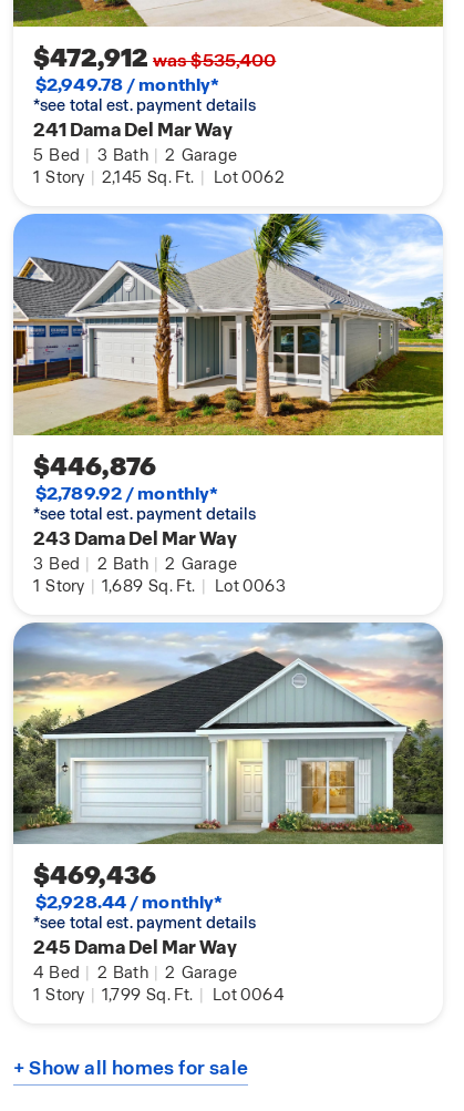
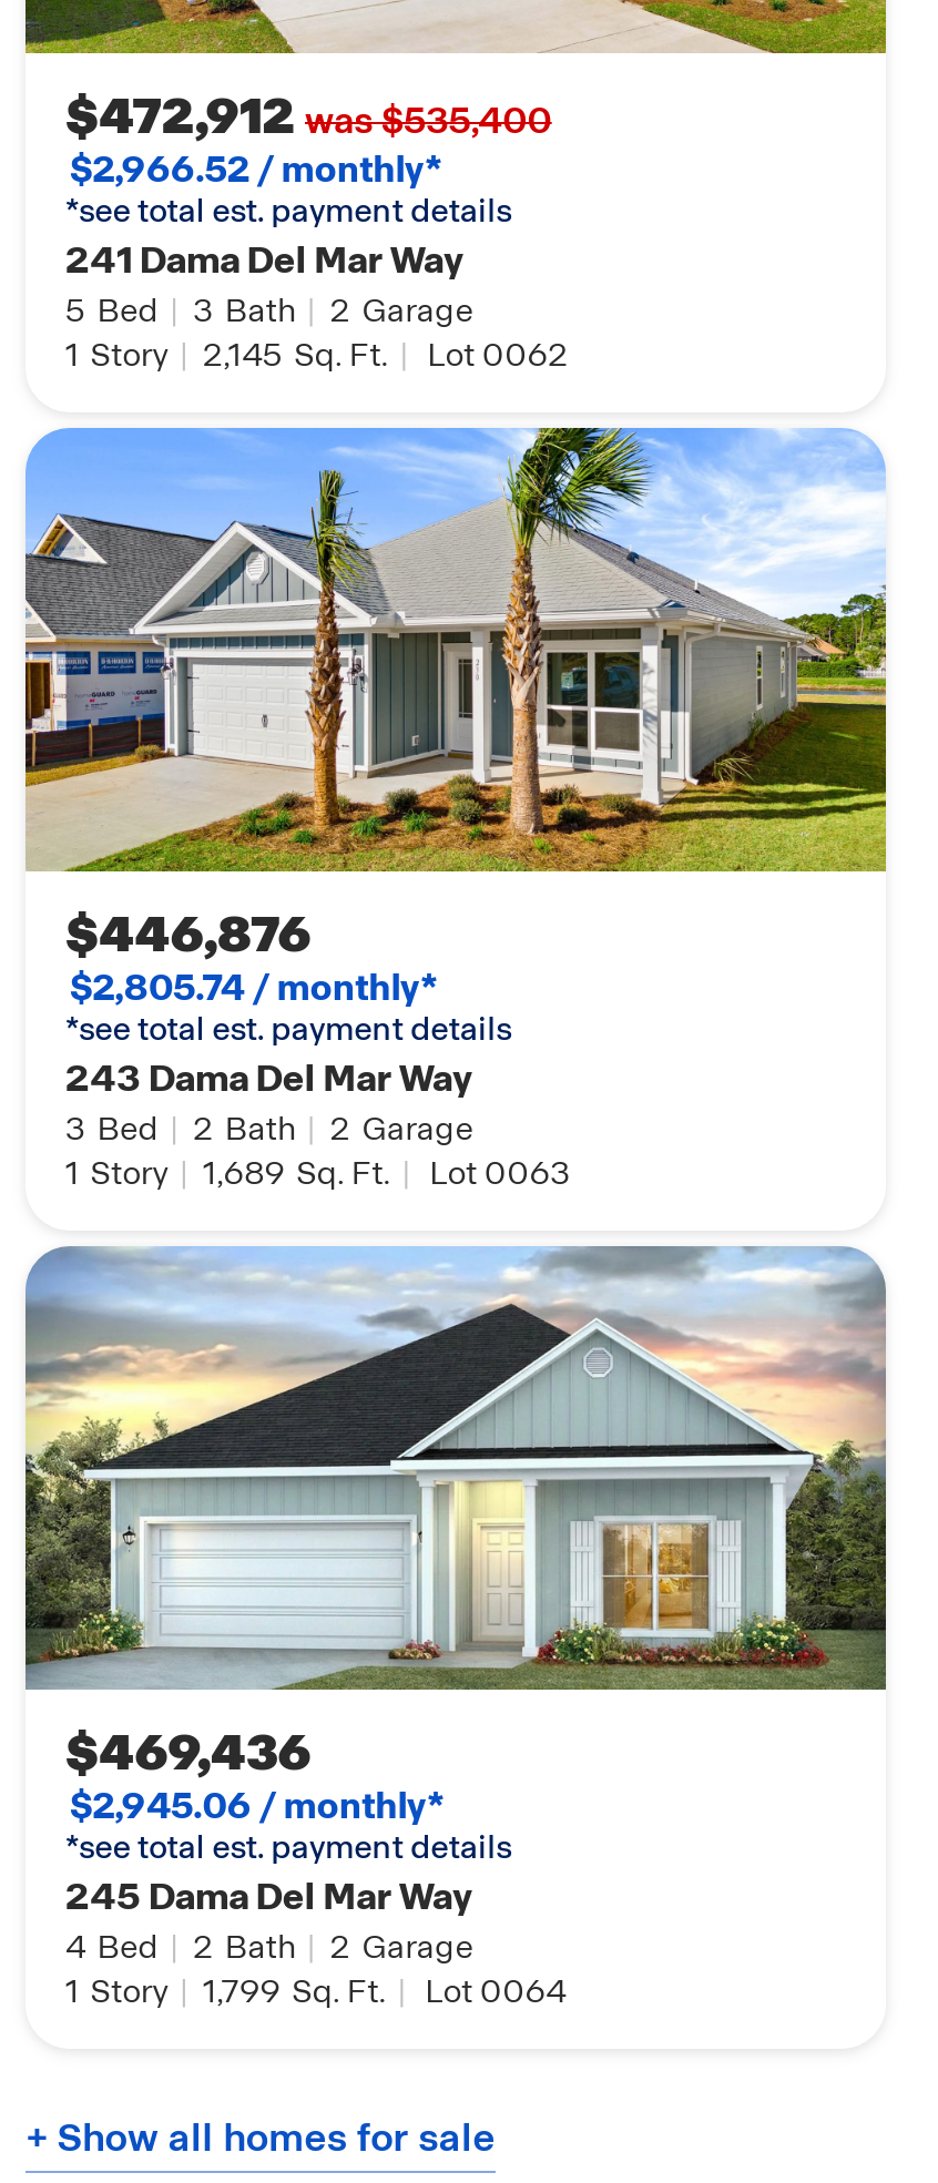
[35,73,219,97] $2,949.78 / monthly* -> [70,147,443,193] $2,966.52 / monthly*
[35,482,218,505] $2,789.92 / monthly* -> [70,965,438,1012] $2,805.74 / monthly*
[35,891,223,914] $2,928.44 / monthly* -> [70,1783,445,1830] $2,945.06 / monthly*

